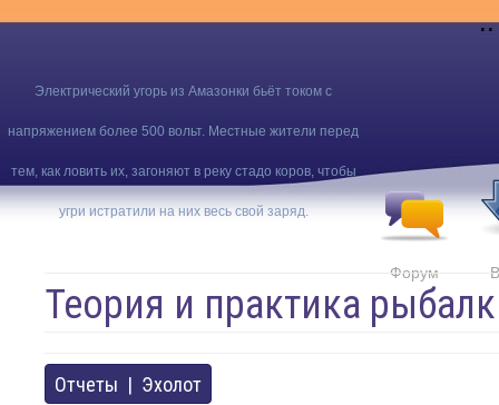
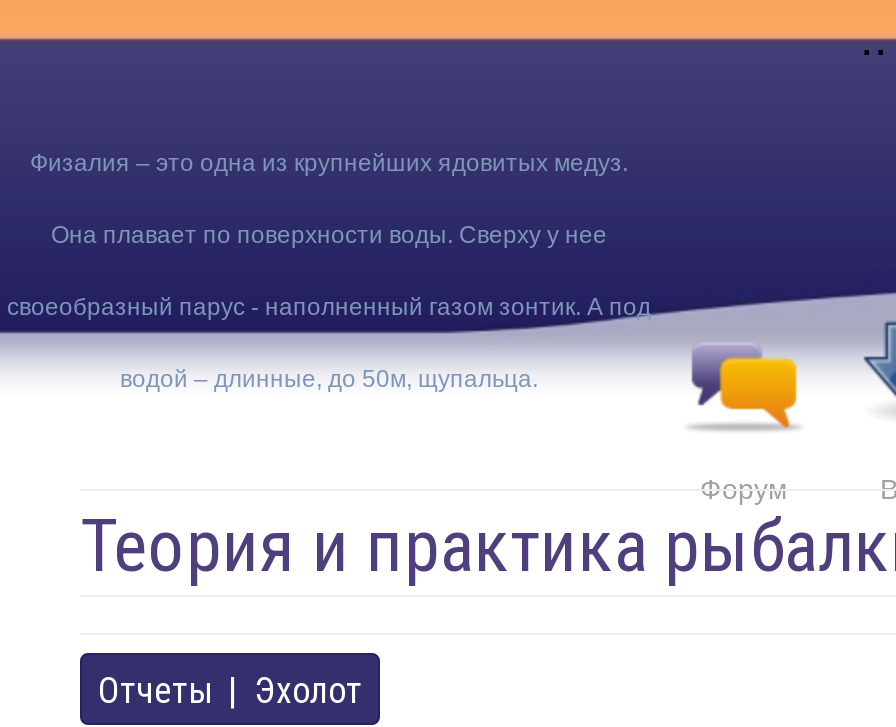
[35,83,332,99] Электрический угорь из Амазонки бьёт током с -> [30,149,628,177] Физалия – это одна из крупнейших ядовитых медуз.
[8,124,359,139] напряжением более 500 вольт. Местные жители перед -> [51,221,607,249] Она плавает по поверхности воды. Сверху у нее
[11,164,356,179] тем, как ловить их, загоняют в реку стадо коров, чтобы -> [7,293,651,321] своеобразный парус - наполненный газом зонтик. А под
[58,204,308,219] угри истратили на них весь свой заряд. -> [120,365,538,393] водой – длинные, до 50м, щупальца.

